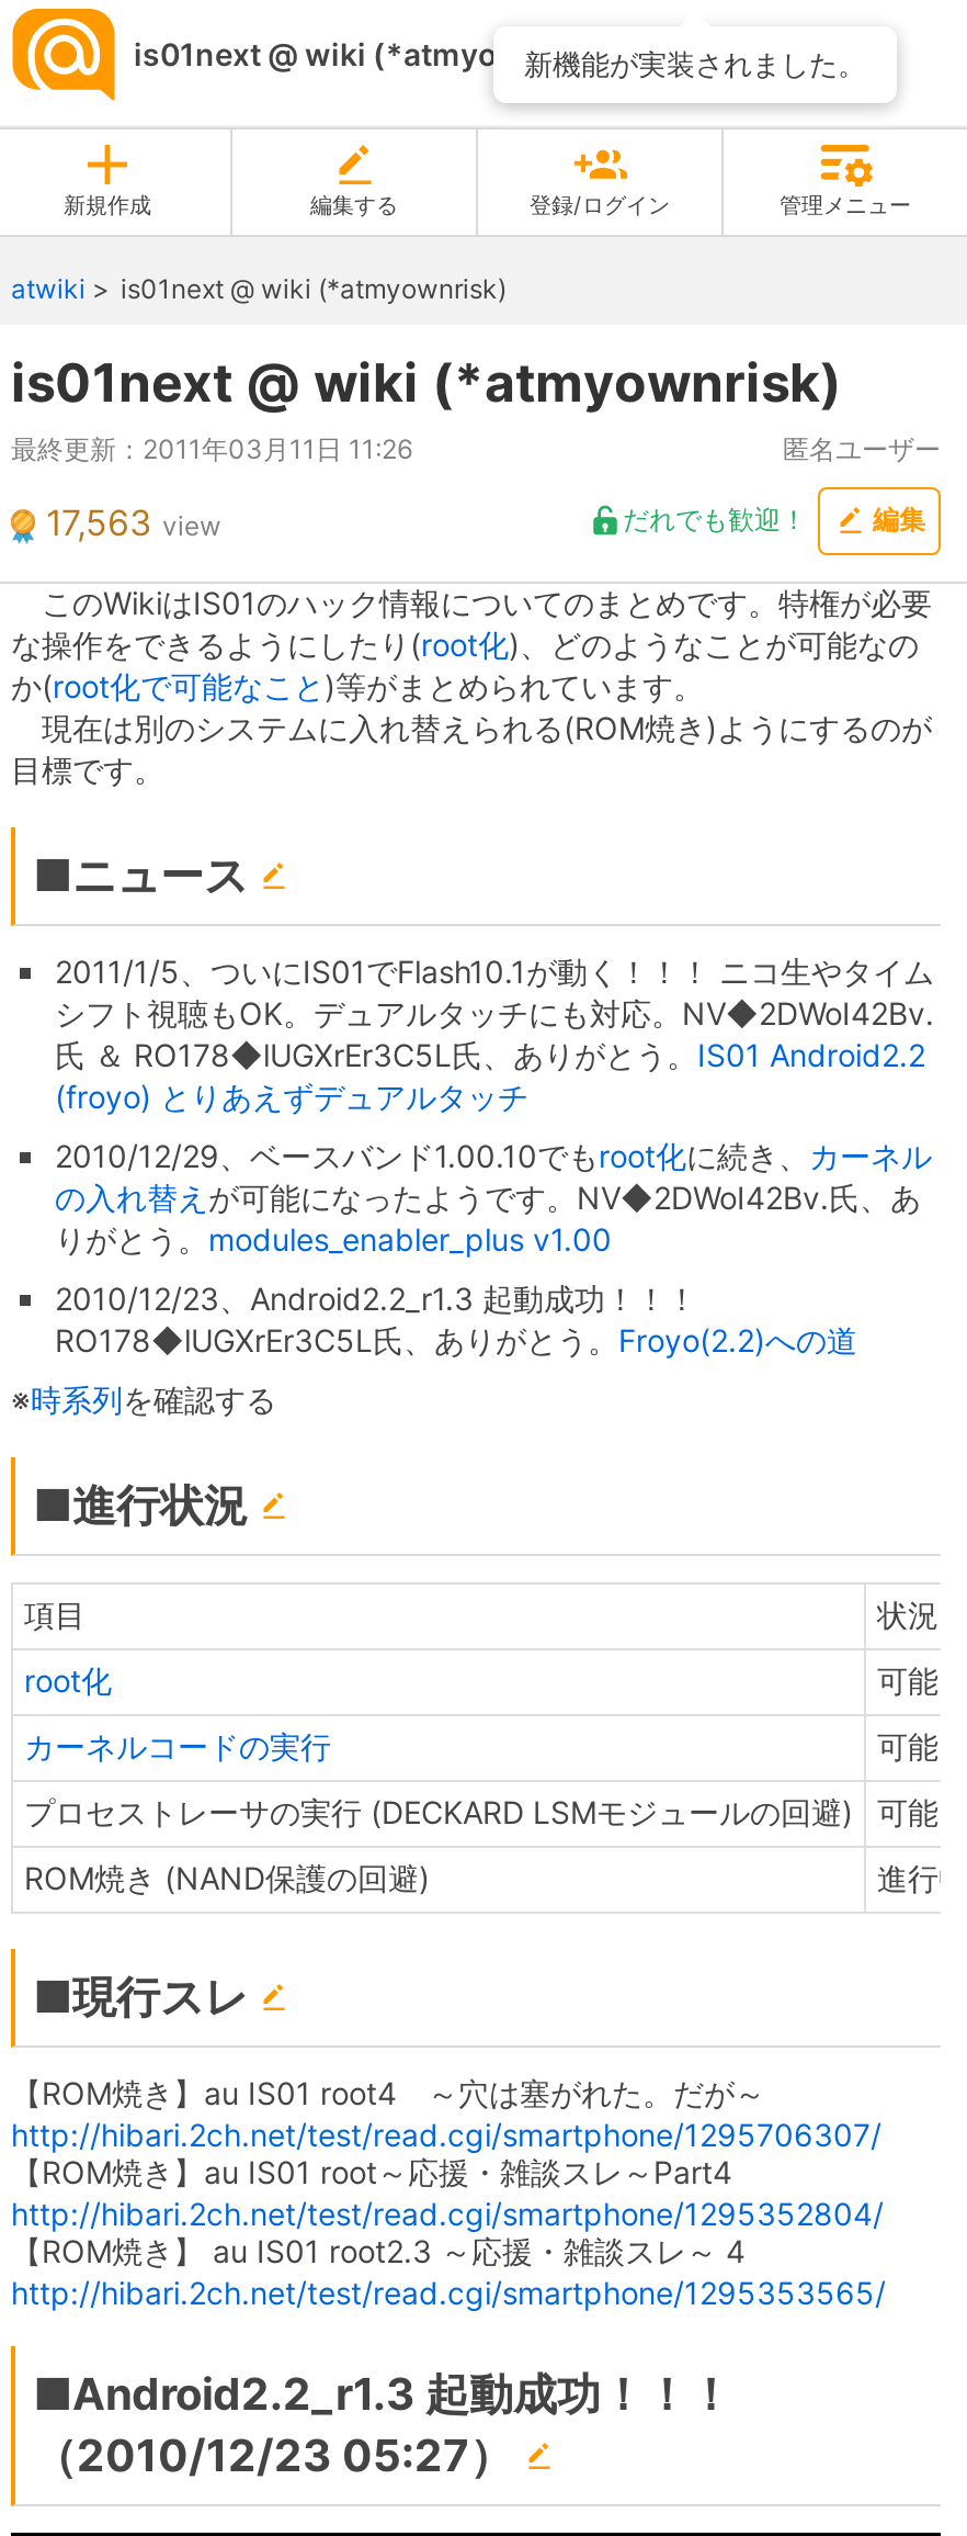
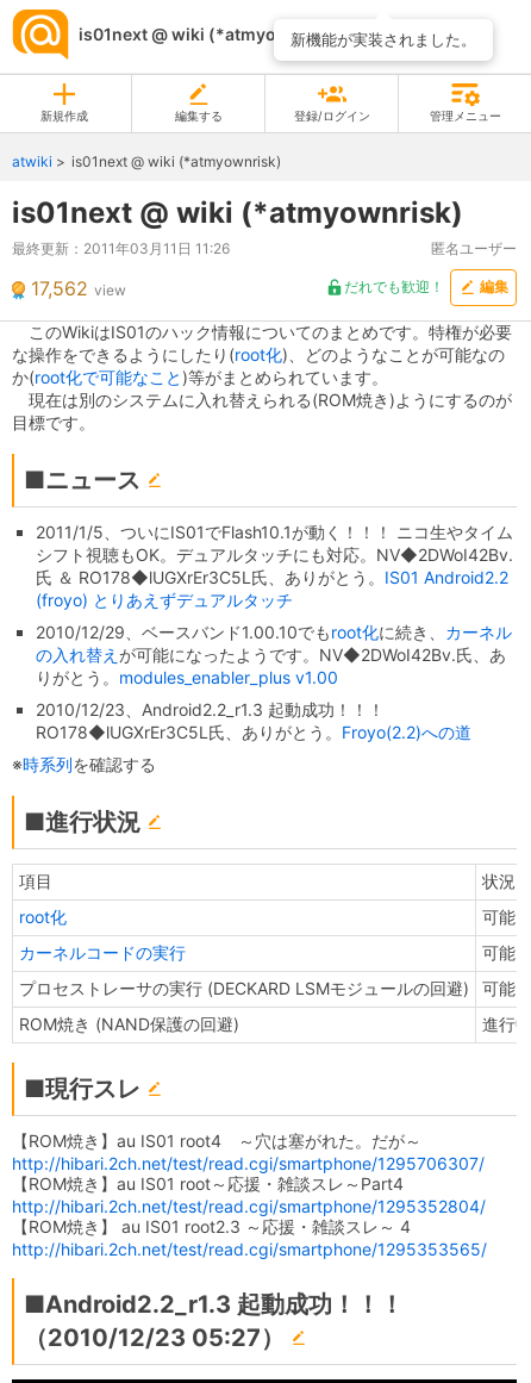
[46,499,221,543] 17,563 view -> [31,276,126,300] 17,562 view

